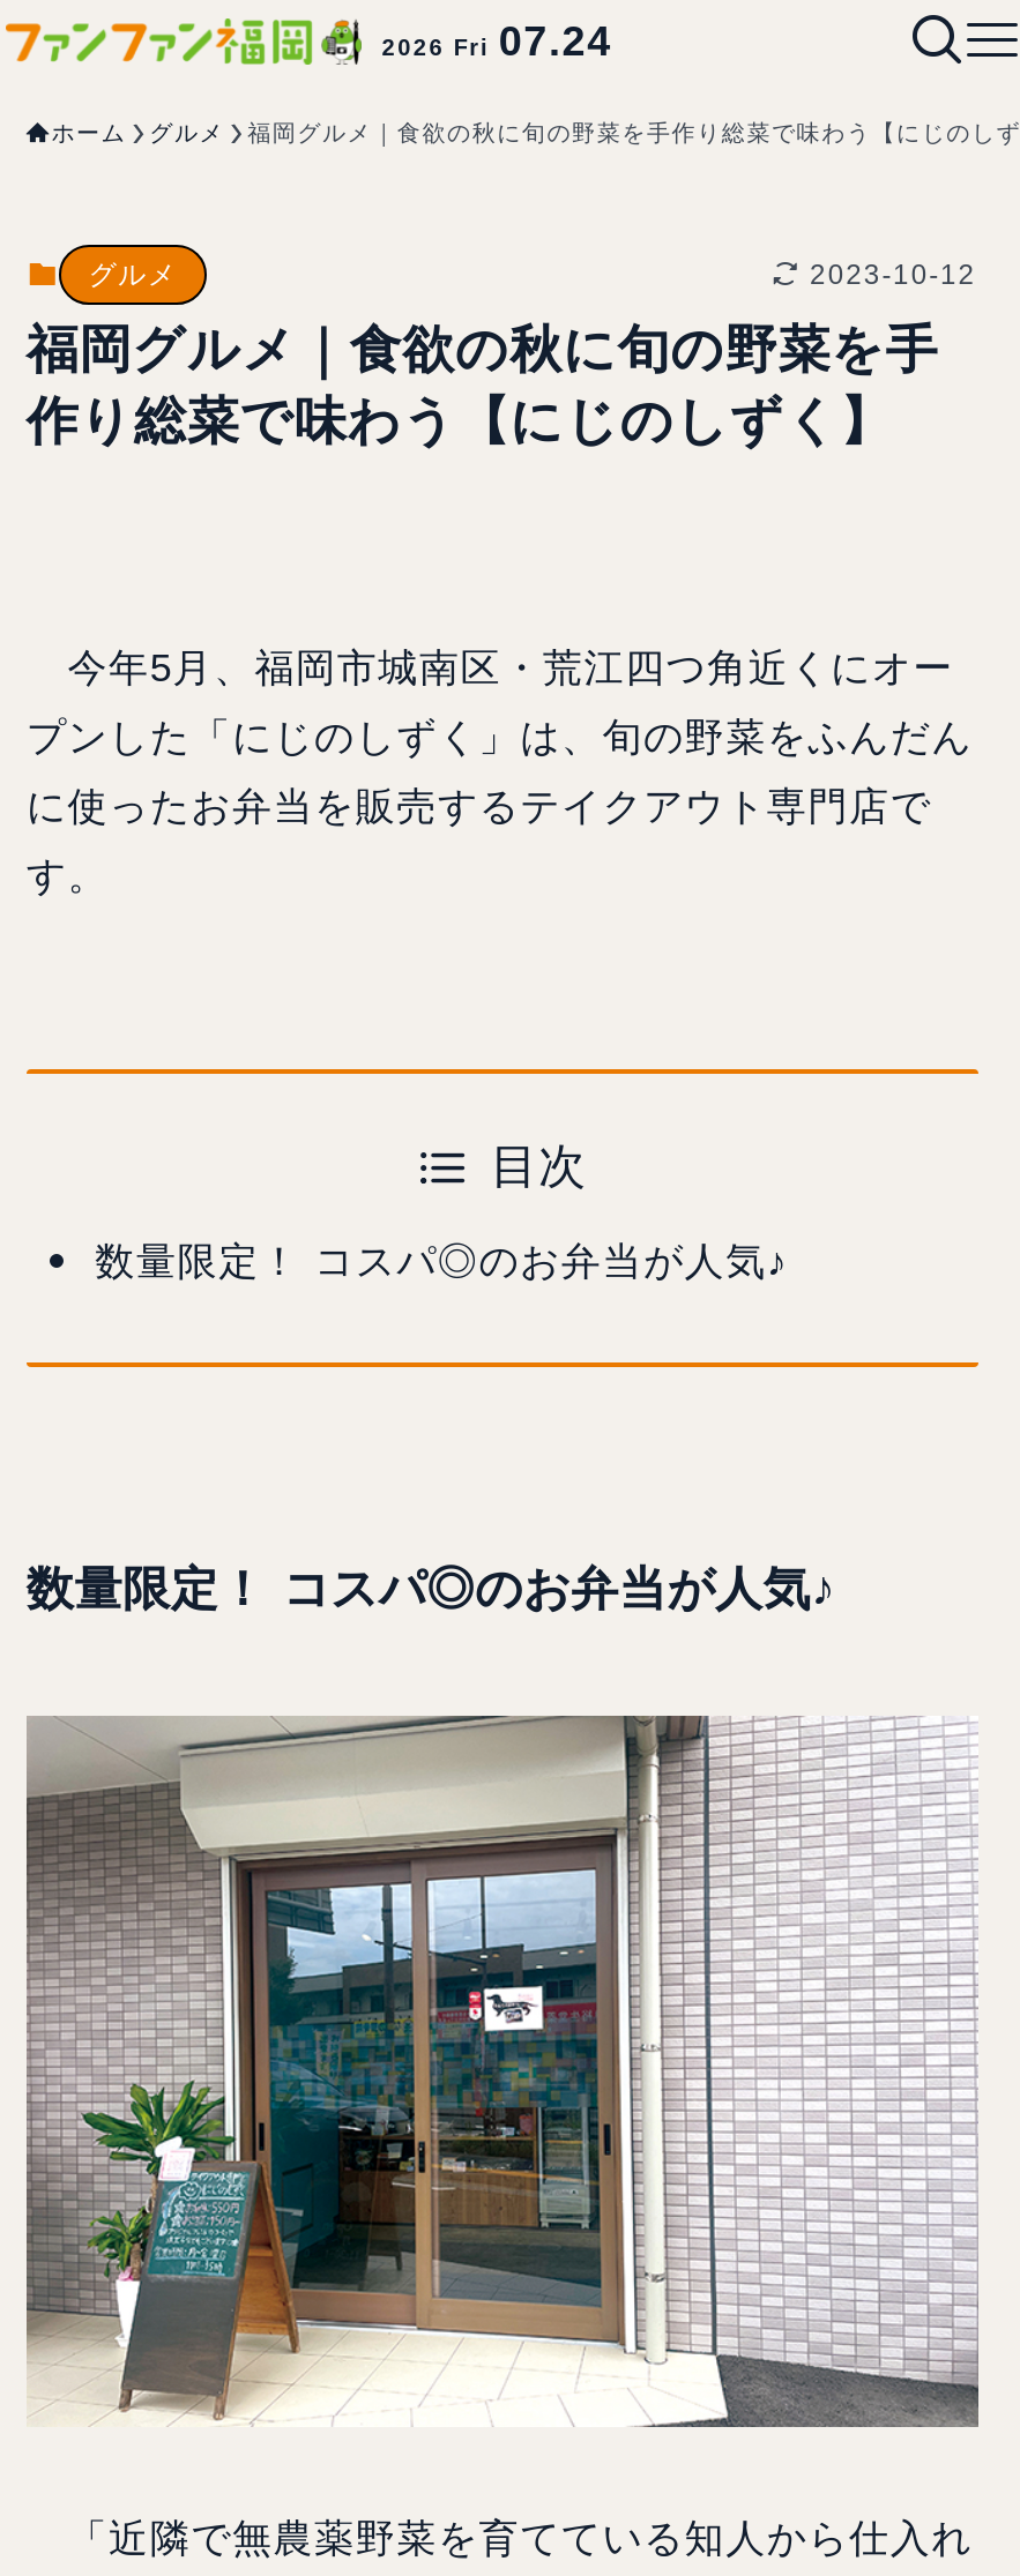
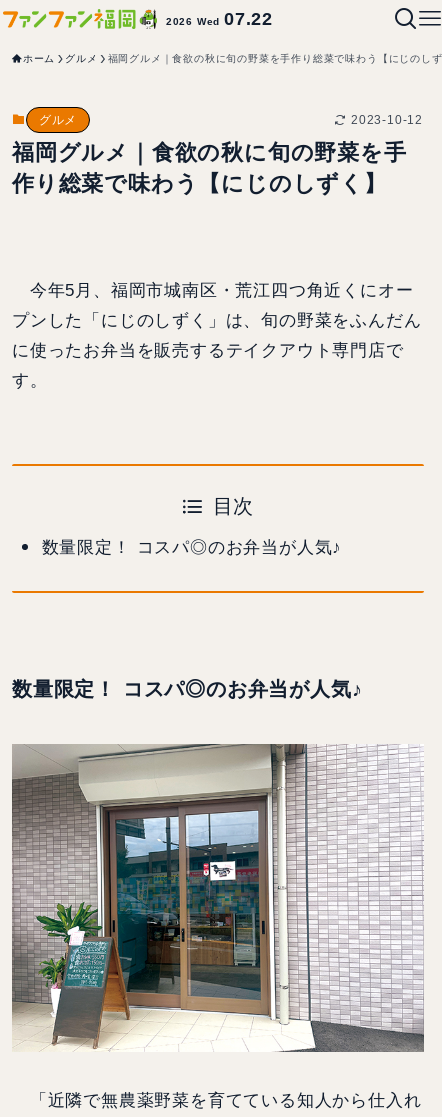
[382,18,611,65] 2026 Fri 07.24 -> [166,9,273,29] 2026 Wed 07.22

